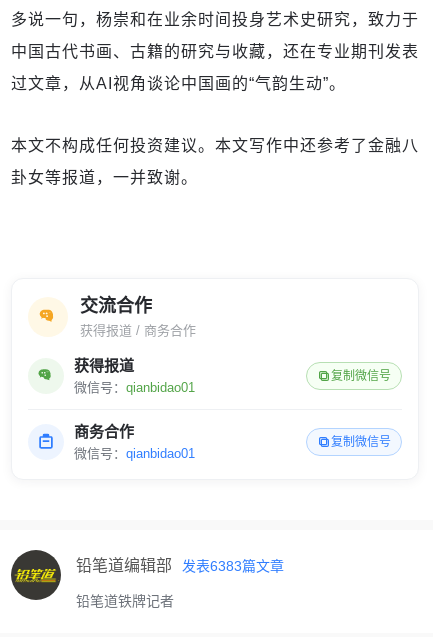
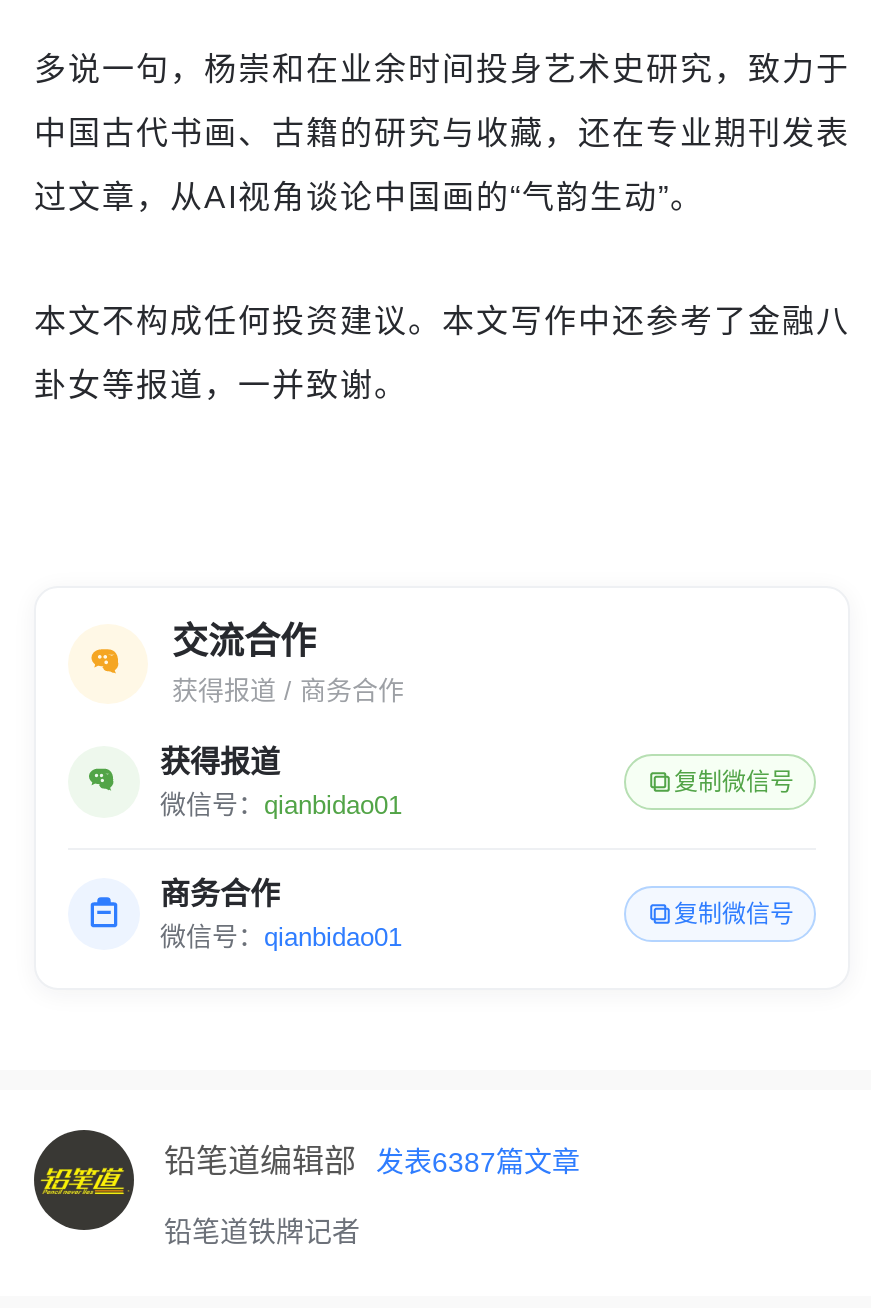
[76,556,284,573] 铅笔道编辑部 发表6383篇文章 -> [164,1143,580,1177] 铅笔道编辑部 发表6387篇文章

